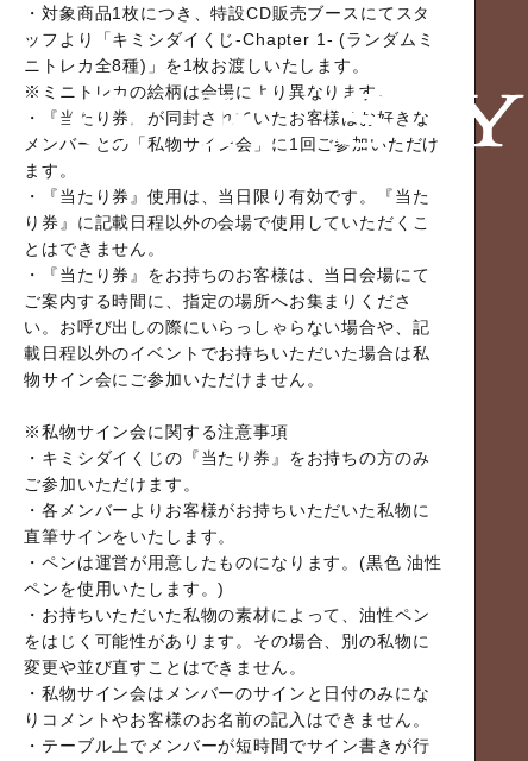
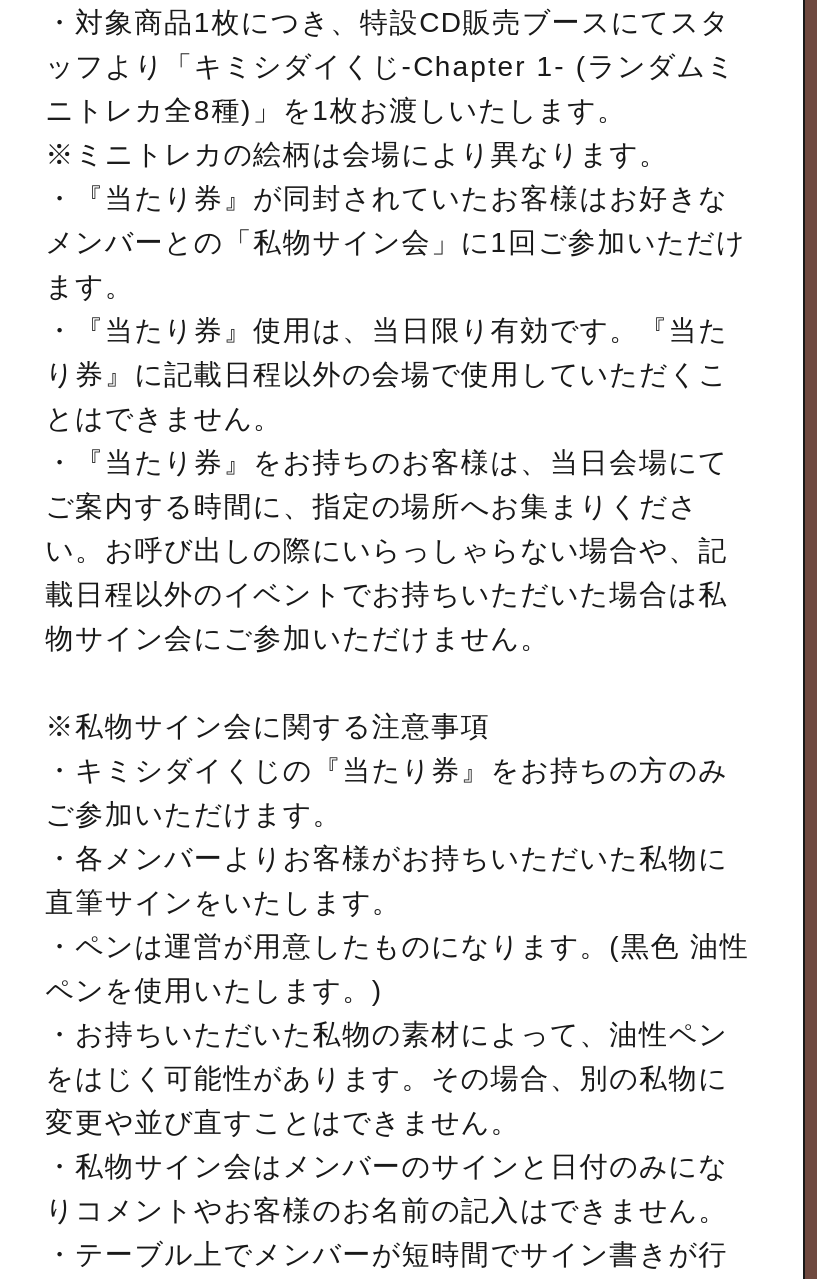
[473,94,524,147] [image] -> none

